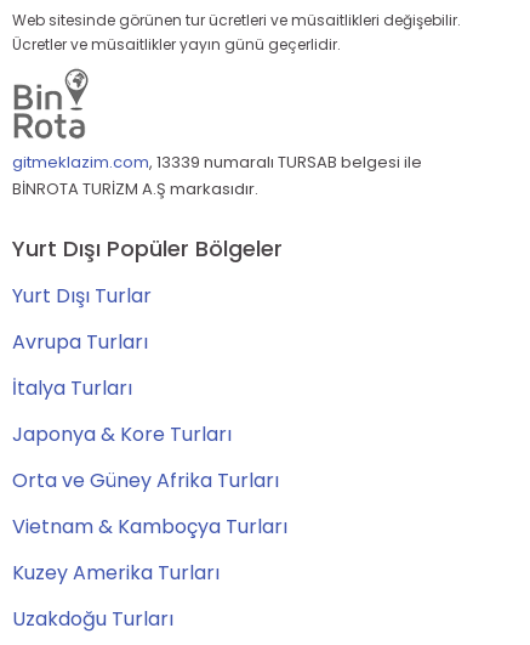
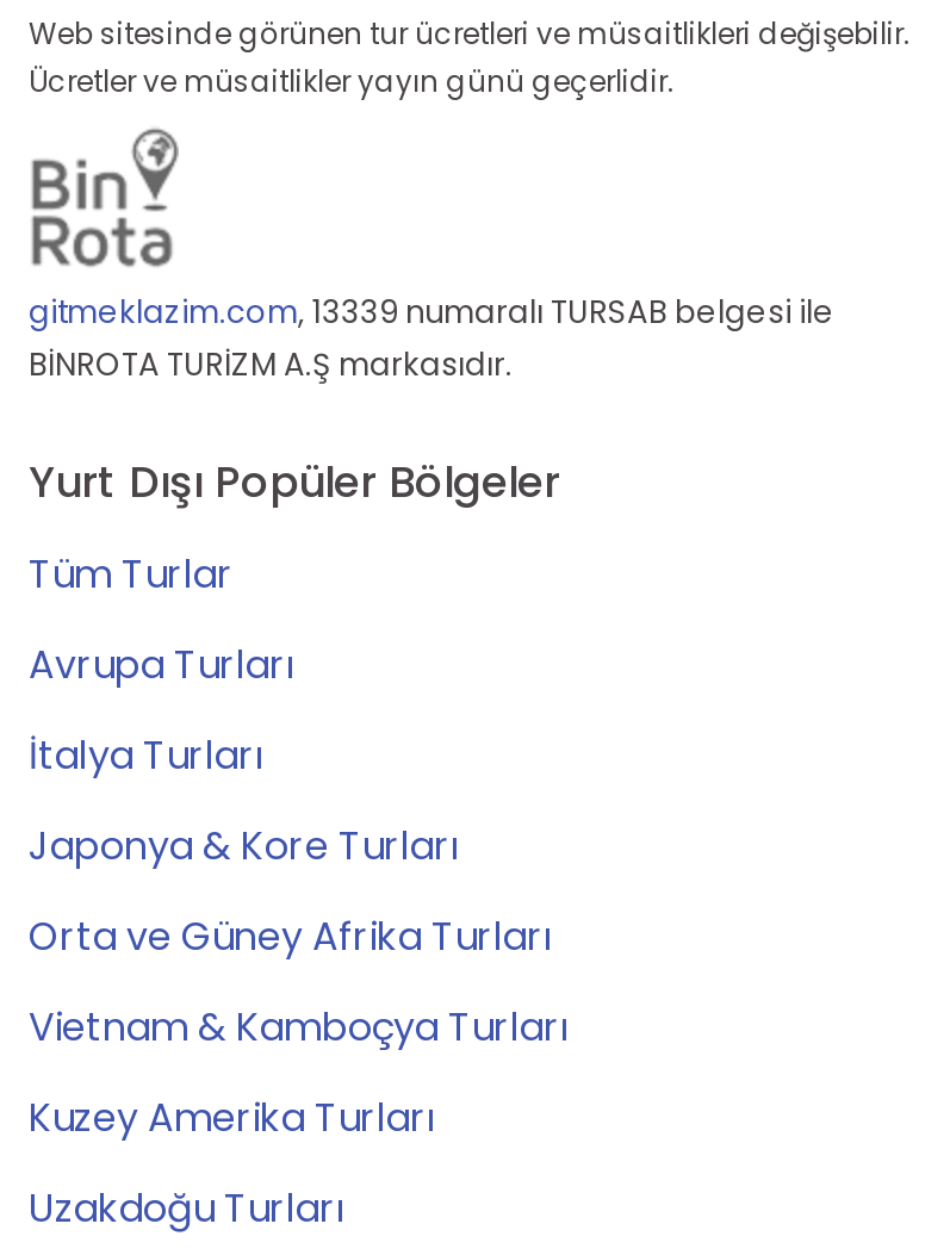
[12,282,152,310] Yurt Dışı Turlar -> [29,547,234,602] Tüm Turlar

